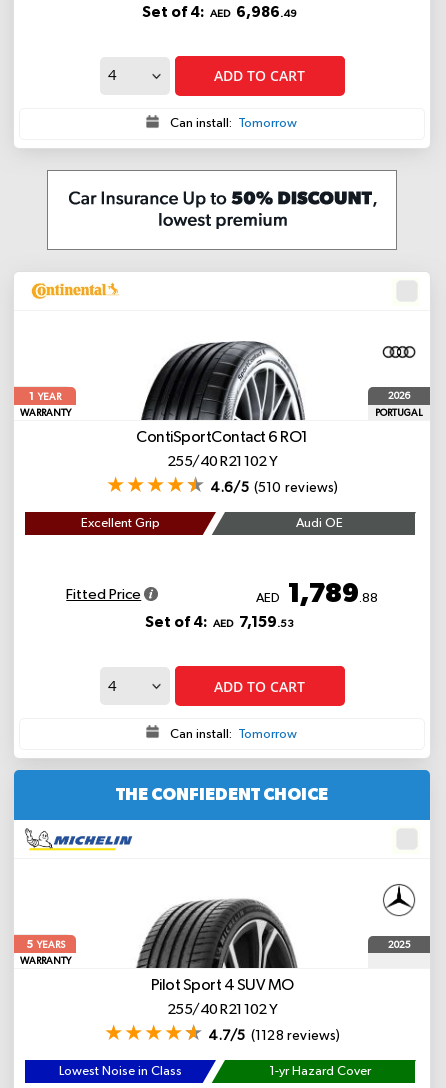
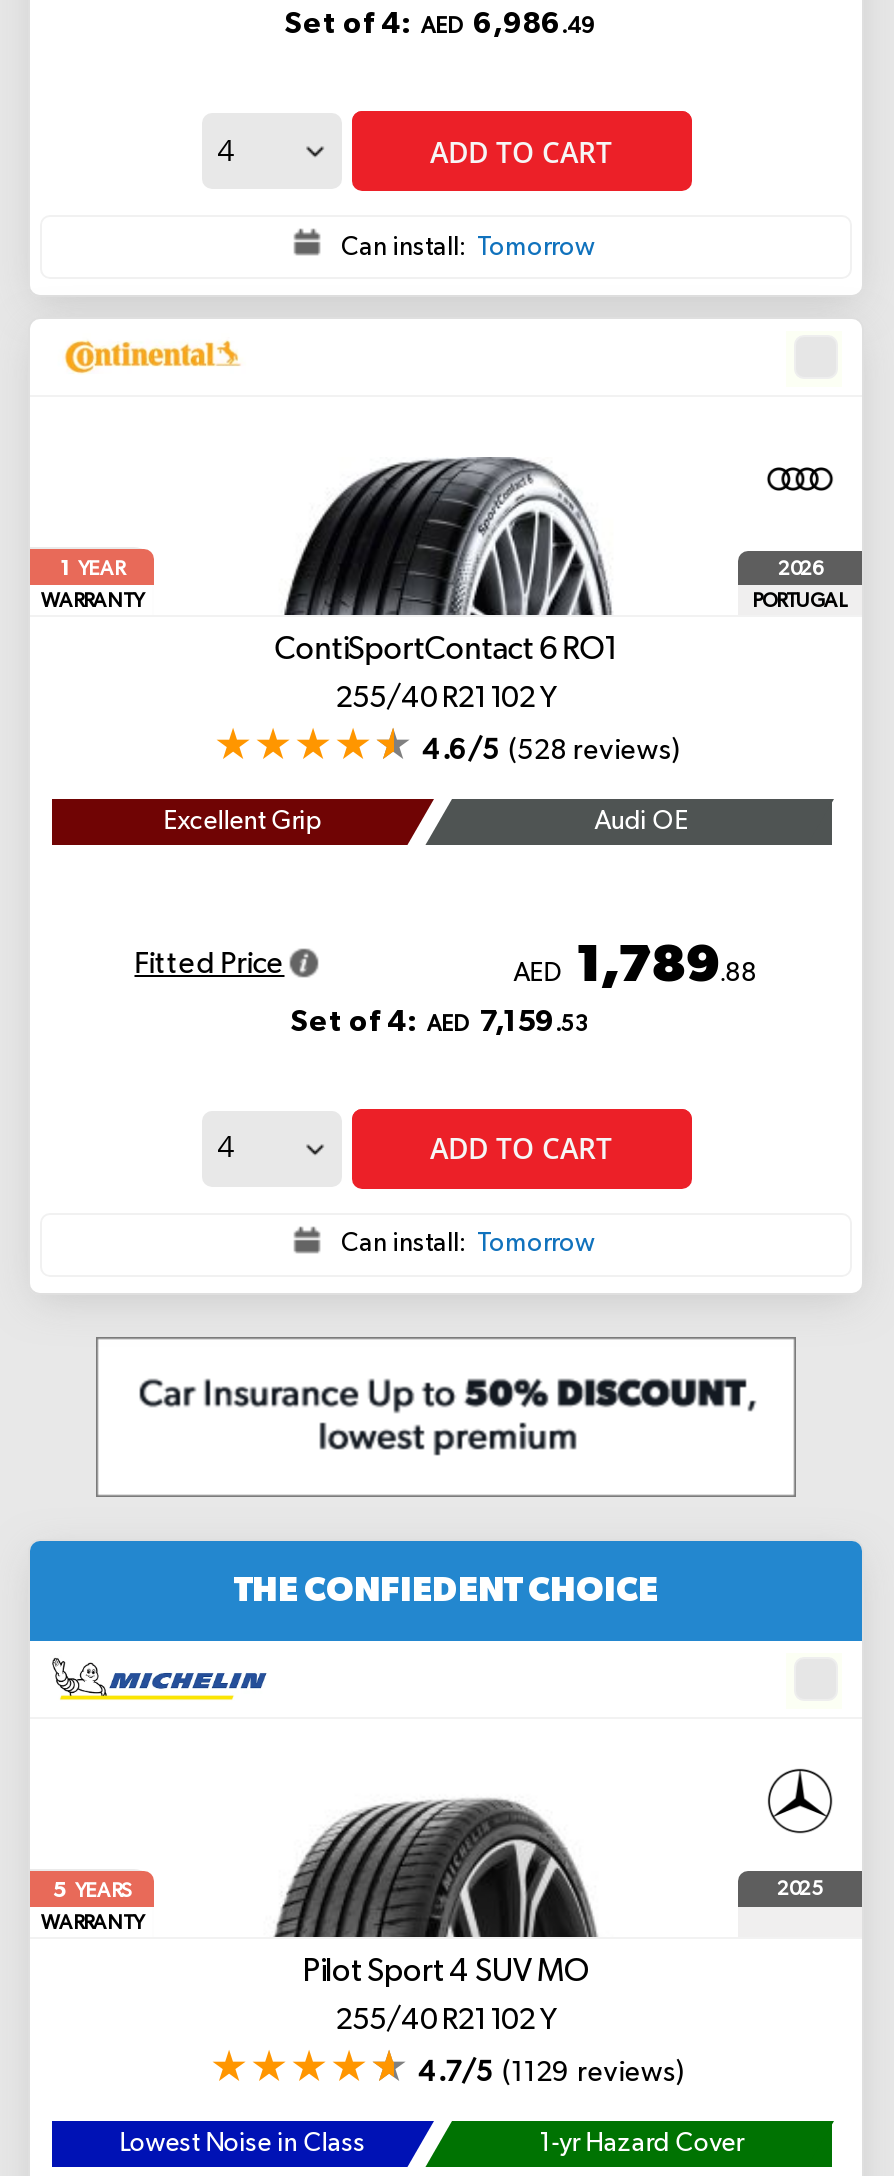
moved [46,168,398,251] -> [94,1332,798,1500]: [image]
moved [19,339,423,468] -> [41,454,848,713]: [image] | 1 YEAR | WARRANTY | 2026 | PORTUGAL | ContiSportContact 6 RO1 | 255/40 R21 102 Y
[210,480,339,494] 4.6/5 (510 reviews) -> [422,737,680,765] 4.6/5 (528 reviews)
moved [66,516,343,740] -> [134,809,689,1257]: Excellent Grip | Audi OE | Fitted Price | Set of 4: AED 7,159.53 | ADD TO CART | Can install: Tomorrow
[208,1029,341,1043] 4.7/5 (1128 reviews) -> [418,2058,684,2086] 4.7/5 (1129 reviews)

